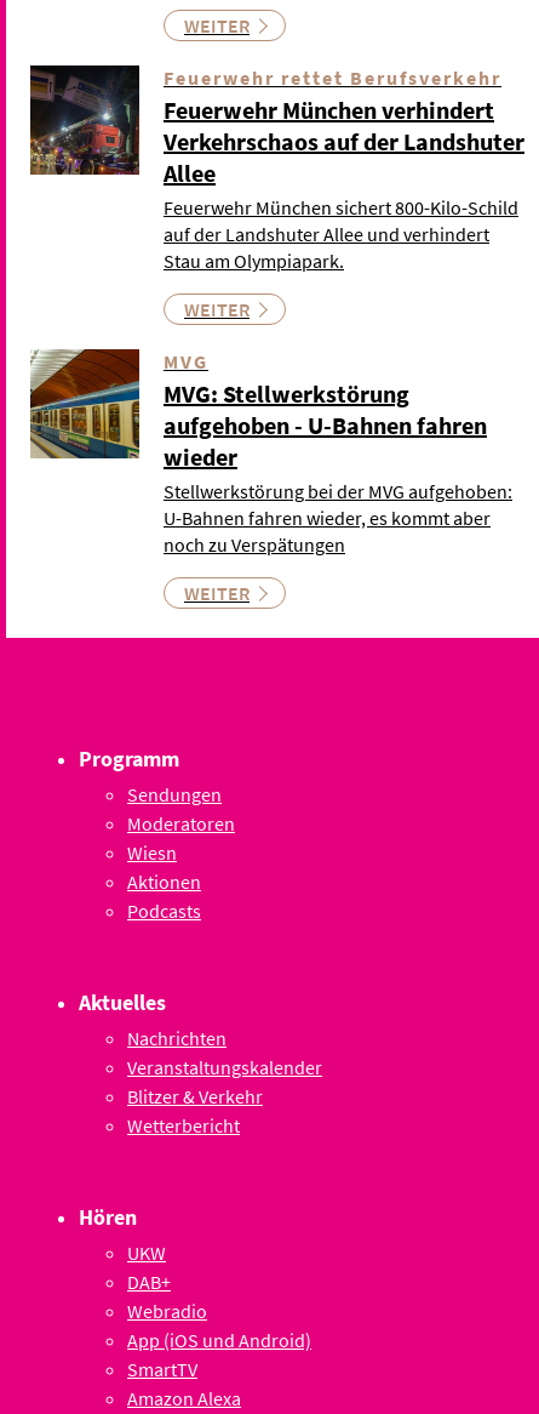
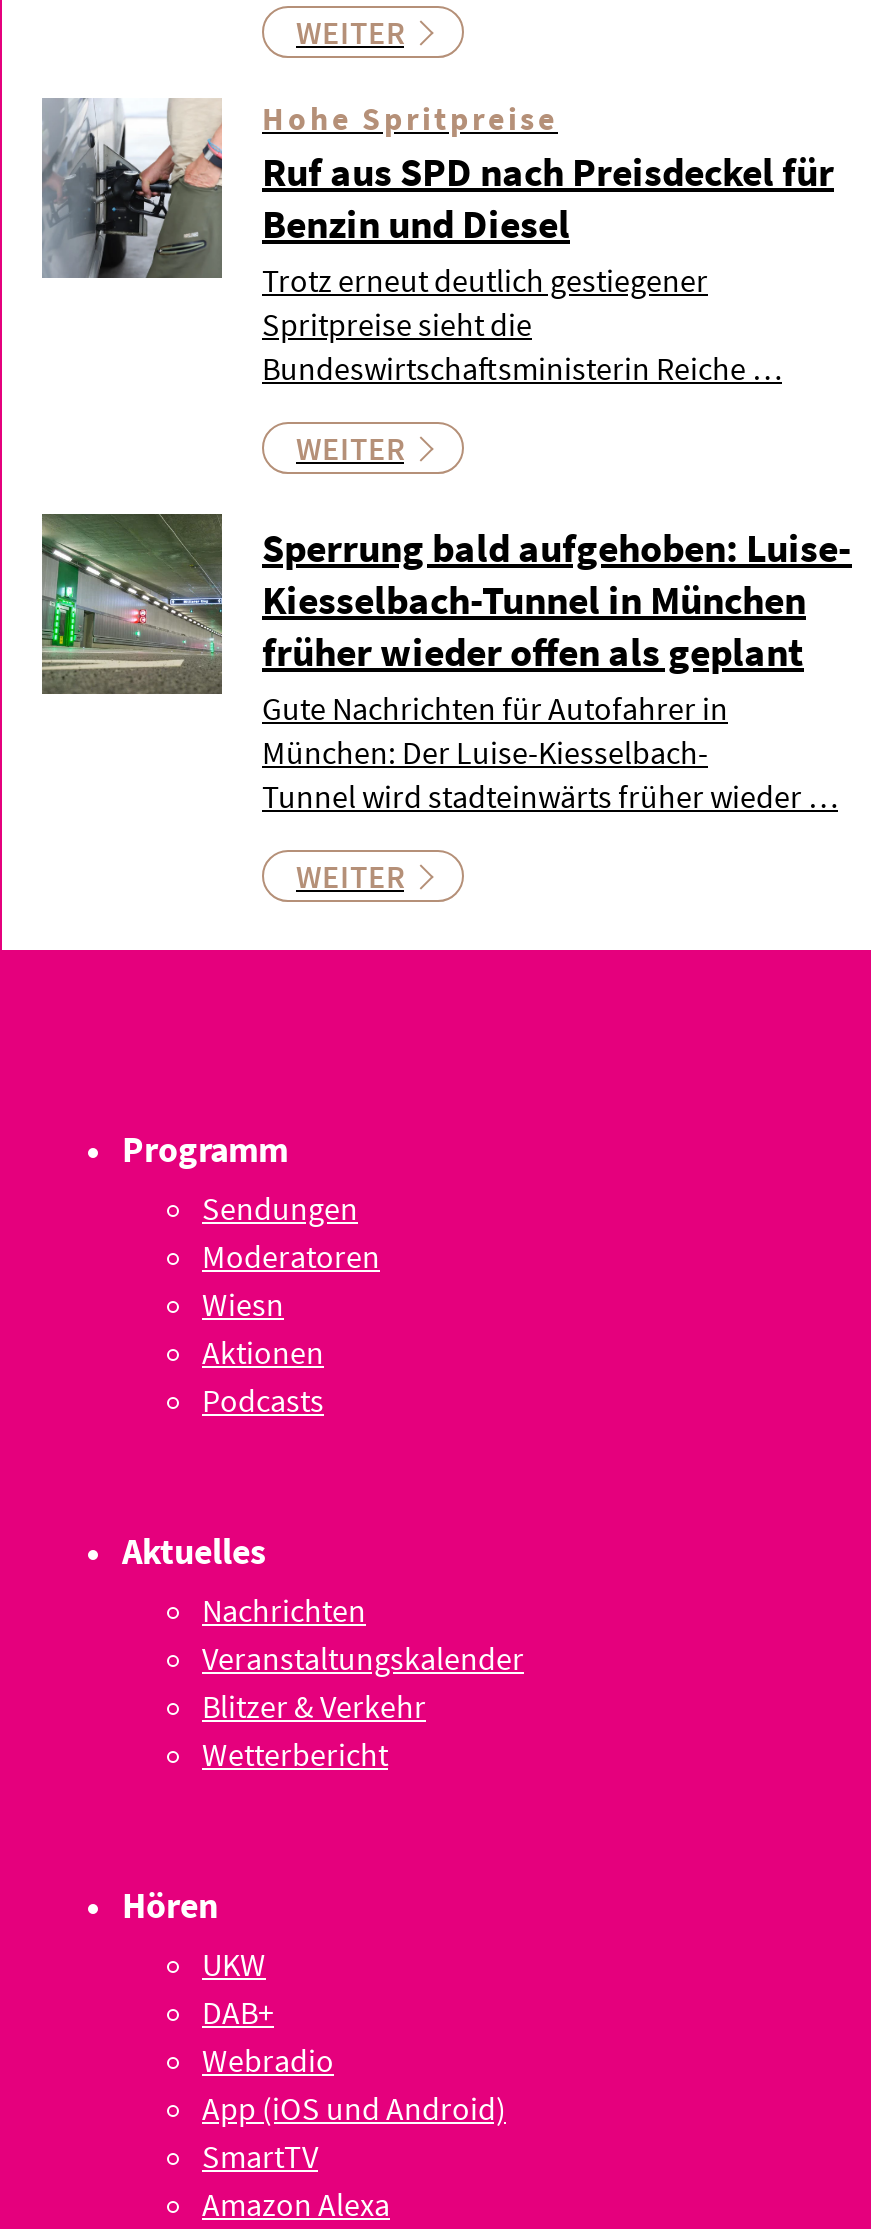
[29,64,524,273] [image] | Feuerwehr rettet Berufsverkehr | Feuerwehr München verhindert | Verkehrschaos auf der Landshuter | Allee | Feuerwehr München sichert 800-Kilo-Schild | auf der Landshuter Allee und verhindert | Stau am Olympiapark. -> [42,97,834,387] [image] | Hohe Spritpreise | Ruf aus SPD nach Preisdeckel für | Benzin und Diesel | Trotz erneut deutlich gestiegener | Spritpreise sieht die | Bundeswirtschaftsministerin Reiche …
[29,348,512,557] [image] | MVG | MVG: Stellwerkstörung | aufgehoben - U-Bahnen fahren | wieder | Stellwerkstörung bei der MVG aufgehoben: | U-Bahnen fahren wieder, es kommt aber | noch zu Verspätungen -> [42,513,852,815] [image] | Sperrung bald aufgehoben: Luise- | Kiesselbach-Tunnel in München | früher wieder offen als geplant | Gute Nachrichten für Autofahrer in | München: Der Luise-Kiesselbach- | Tunnel wird stadteinwärts früher wieder …

